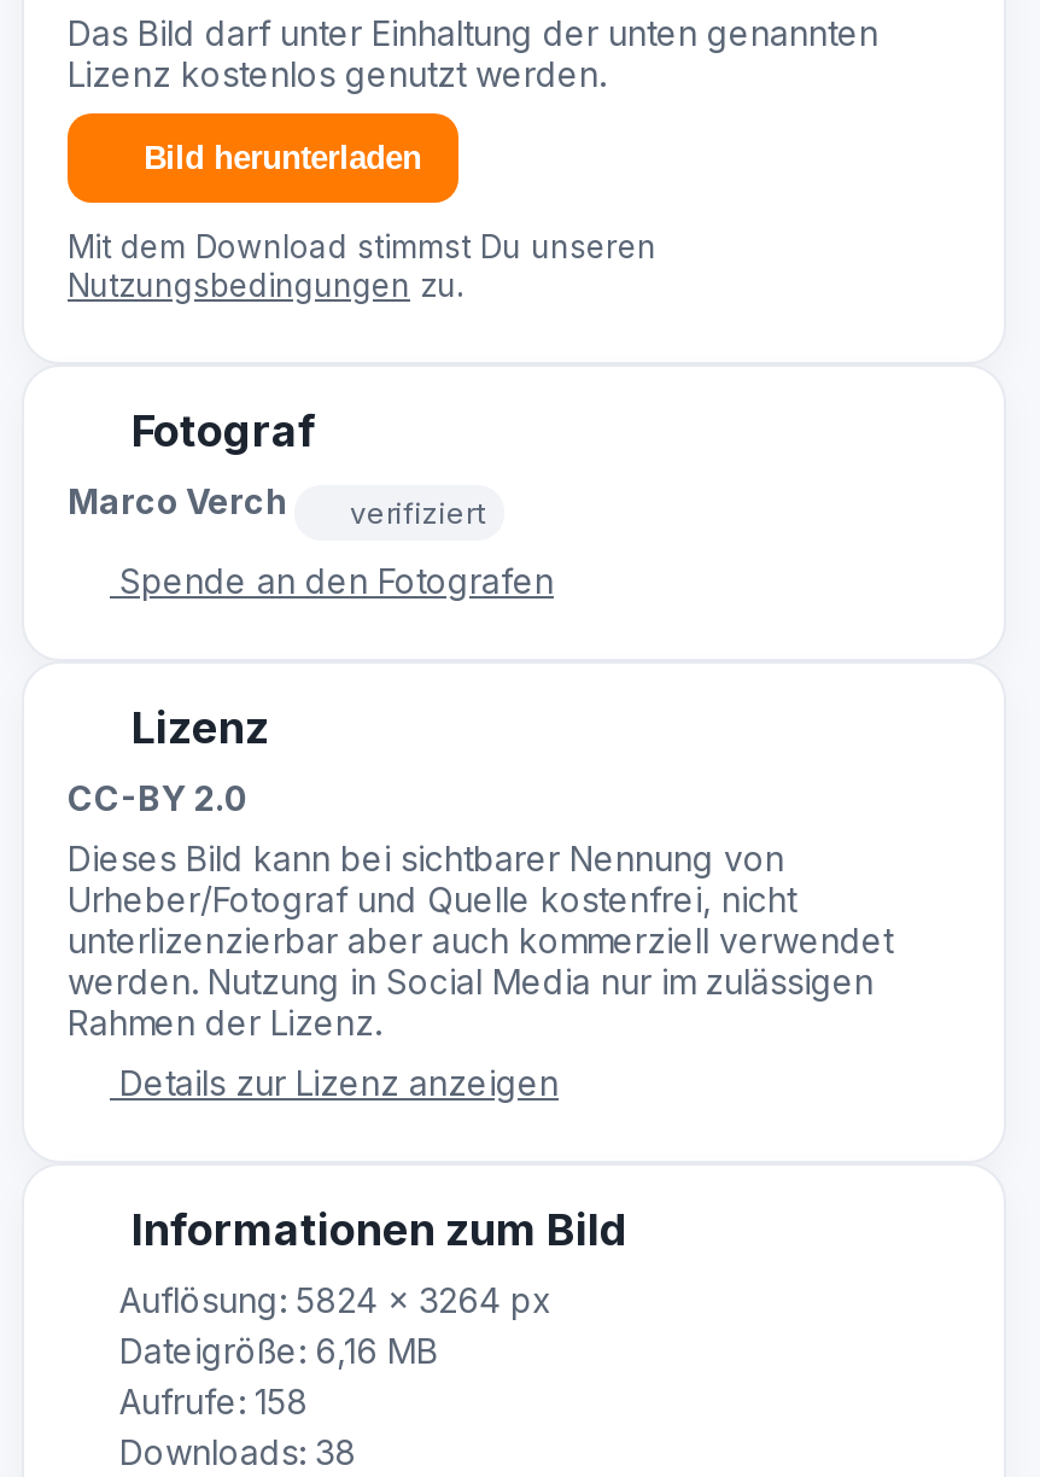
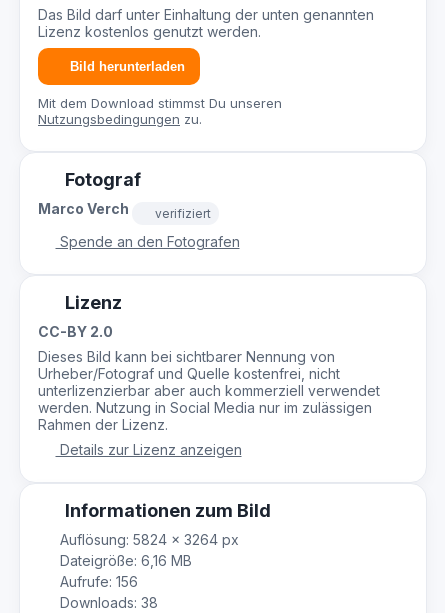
[110,1381,308,1422] Aufrufe: 158 -> [55,573,137,590] Aufrufe: 156

